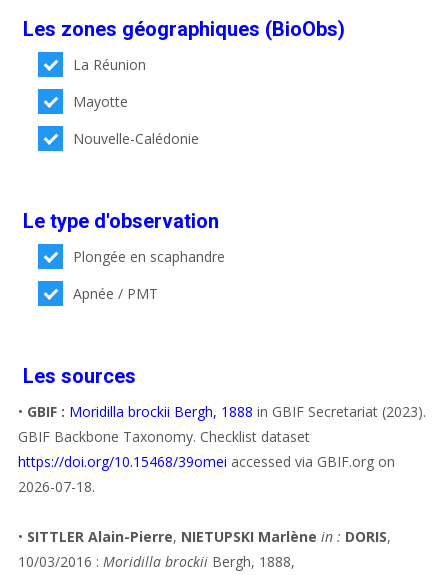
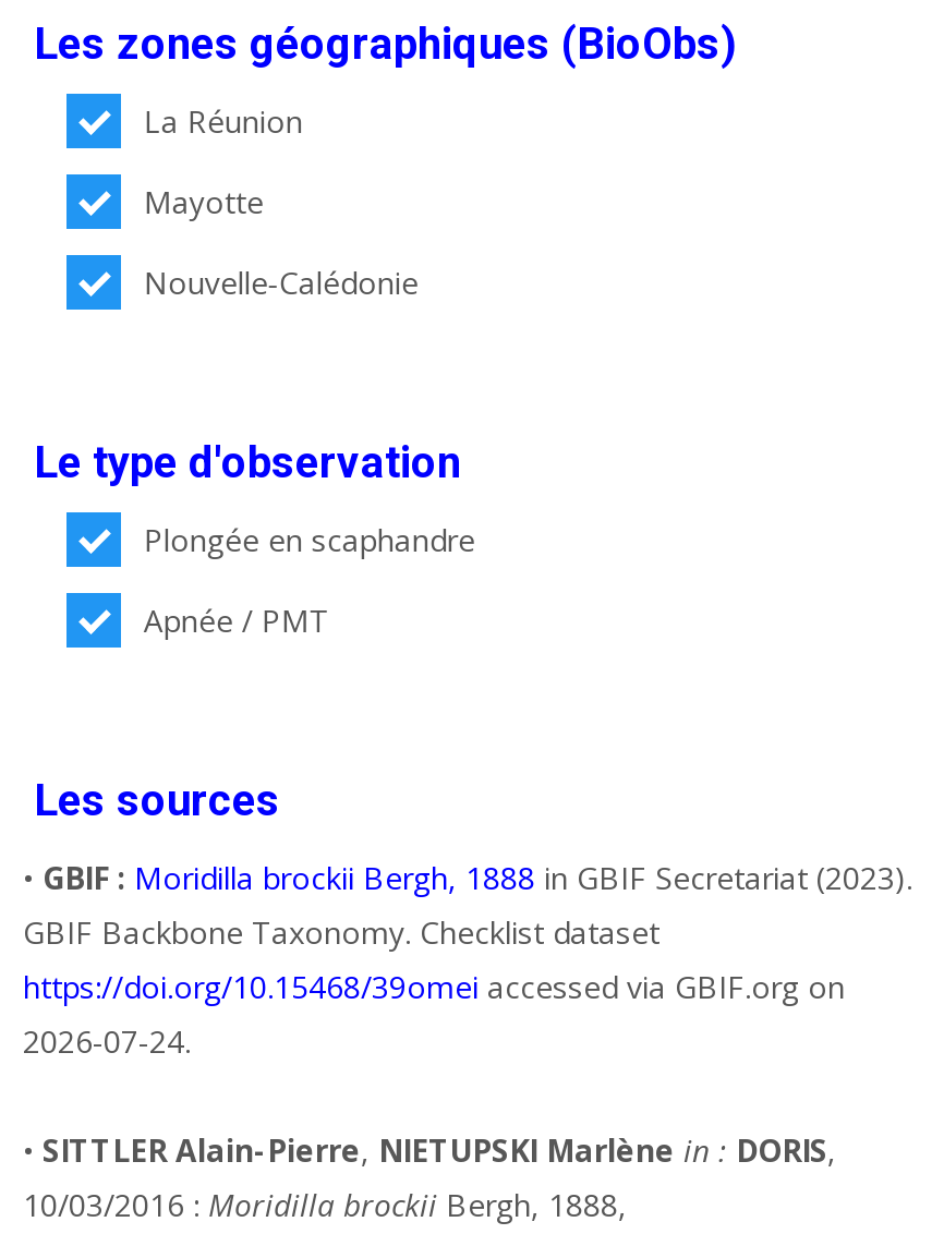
[18,477,95,496] 2026-07-18. -> [23,1019,191,1061] 2026-07-24.

